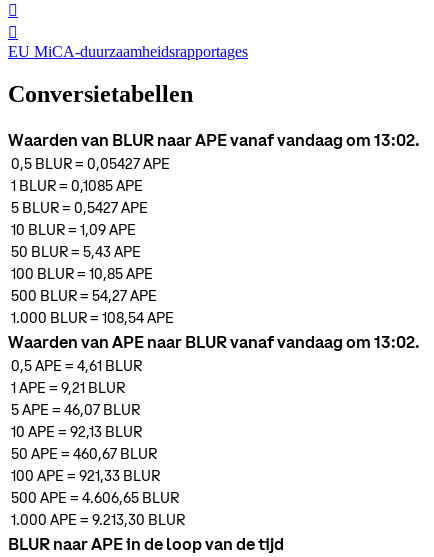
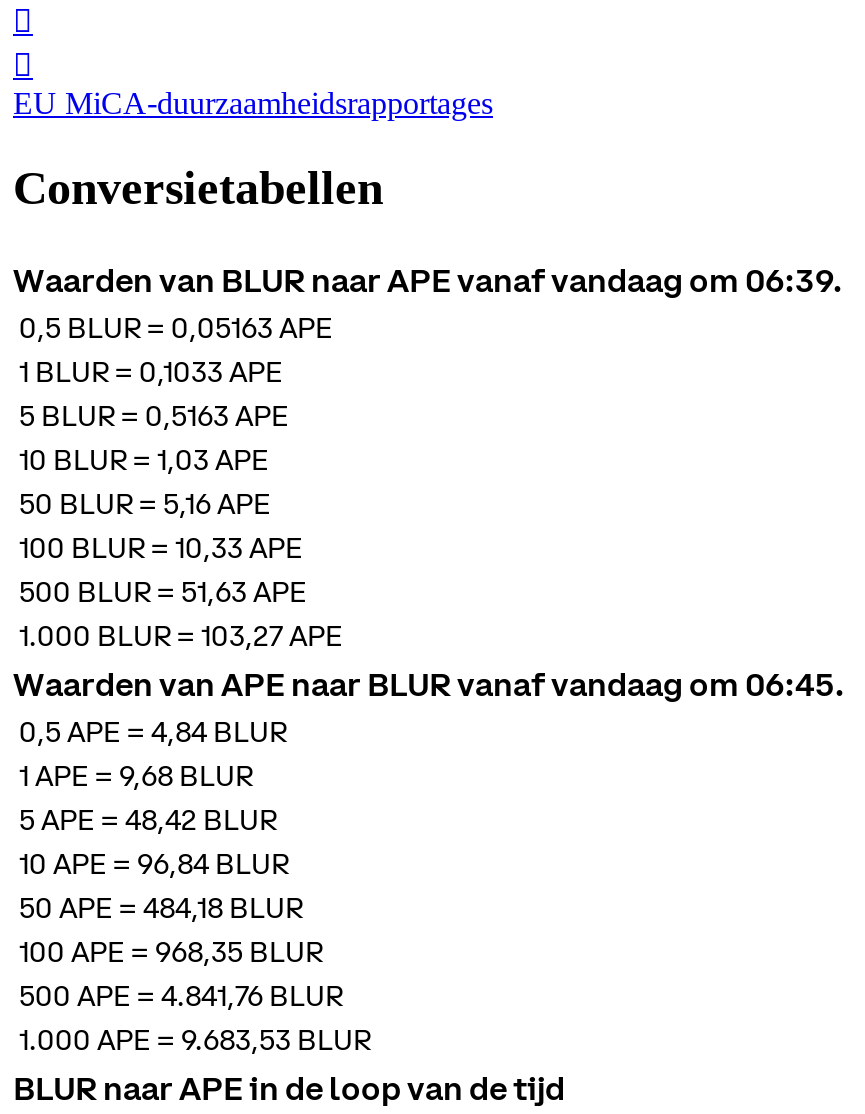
[8,129,420,149] Waarden van BLUR naar APE vanaf vandaag om 13:02. -> [13,259,843,299] Waarden van BLUR naar APE vanaf vandaag om 06:39.
[11,154,170,172] 0,5 BLUR = 0,05427 APE -> [19,309,333,345] 0,5 BLUR = 0,05163 APE
[11,176,143,194] 1 BLUR = 0,1085 APE -> [19,353,283,389] 1 BLUR = 0,1033 APE
[11,198,148,216] 5 BLUR = 0,5427 APE -> [19,397,289,433] 5 BLUR = 0,5163 APE
[11,220,136,238] 10 BLUR = 1,09 APE -> [19,441,269,477] 10 BLUR = 1,03 APE
[11,242,141,260] 50 BLUR = 5,43 APE -> [19,485,271,521] 50 BLUR = 5,16 APE
[11,264,153,282] 100 BLUR = 10,85 APE -> [19,529,303,565] 100 BLUR = 10,33 APE
[11,286,157,304] 500 BLUR = 54,27 APE -> [19,573,307,609] 500 BLUR = 51,63 APE
[11,308,174,326] 1.000 BLUR = 108,54 APE -> [19,617,343,653] 1.000 BLUR = 103,27 APE
[8,331,420,351] Waarden van APE naar BLUR vanaf vandaag om 13:02. -> [13,663,845,703] Waarden van APE naar BLUR vanaf vandaag om 06:45.
[11,356,142,374] 0,5 APE = 4,61 BLUR -> [19,713,287,749] 0,5 APE = 4,84 BLUR
[11,378,125,396] 1 APE = 9,21 BLUR -> [19,757,253,793] 1 APE = 9,68 BLUR
[11,400,140,418] 5 APE = 46,07 BLUR -> [19,801,277,837] 5 APE = 48,42 BLUR
[11,422,142,440] 10 APE = 92,13 BLUR -> [19,845,289,881] 10 APE = 96,84 BLUR
[11,444,157,462] 50 APE = 460,67 BLUR -> [19,889,303,925] 50 APE = 484,18 BLUR
[11,466,160,484] 100 APE = 921,33 BLUR -> [19,933,323,969] 100 APE = 968,35 BLUR
[11,488,179,506] 500 APE = 4.606,65 BLUR -> [19,977,343,1013] 500 APE = 4.841,76 BLUR
[11,510,185,528] 1.000 APE = 9.213,30 BLUR -> [19,1021,371,1057] 1.000 APE = 9.683,53 BLUR

